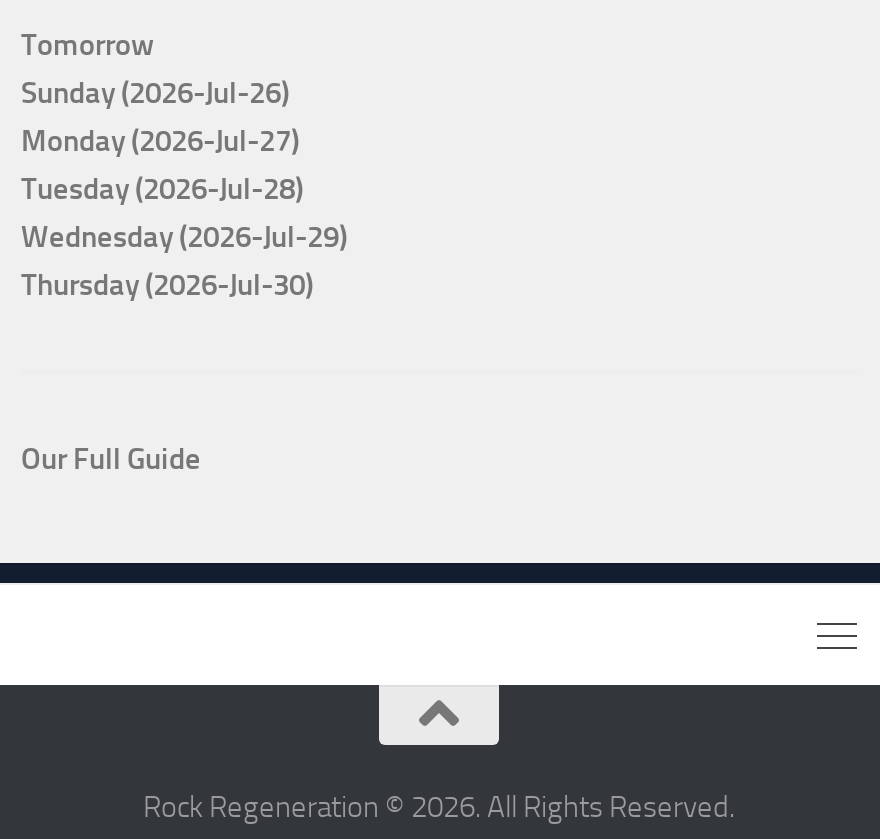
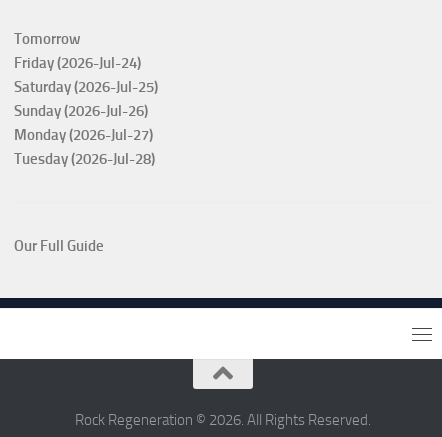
none -> [14,54,158,96] Friday (2026-Jul-24) | Saturday (2026-Jul-25)
moved [21,75,303,207] -> [14,102,155,168]: Sunday (2026-Jul-26) | Monday (2026-Jul-27) | Tuesday (2026-Jul-28)
[21,219,347,303] Wednesday (2026-Jul-29) | Thursday (2026-Jul-30) -> none

